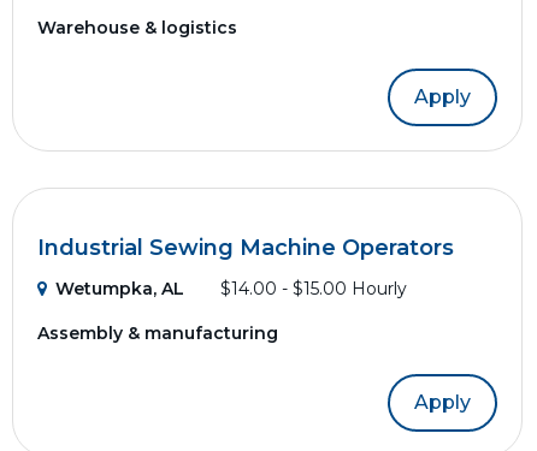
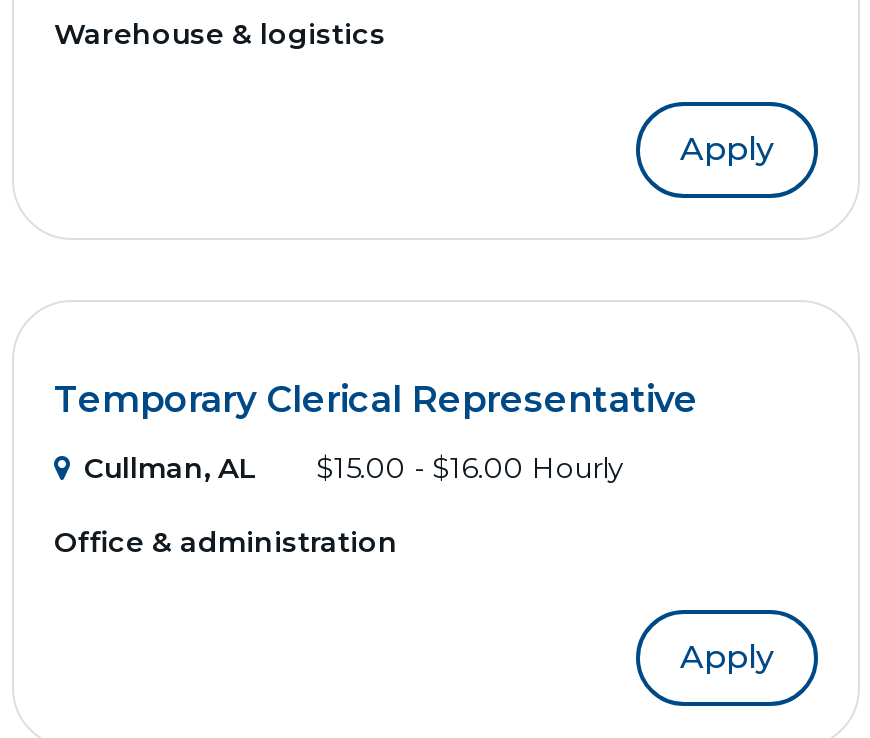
[37,235,454,261] Industrial Sewing Machine Operators -> [54,378,698,422] Temporary Clerical Representative
[55,278,407,299] Wetumpka, AL | $14.00 - $15.00 Hourly -> [84,450,624,486] Cullman, AL | $15.00 - $16.00 Hourly
[37,322,278,344] Assembly & manufacturing -> [54,524,398,560] Office & administration

